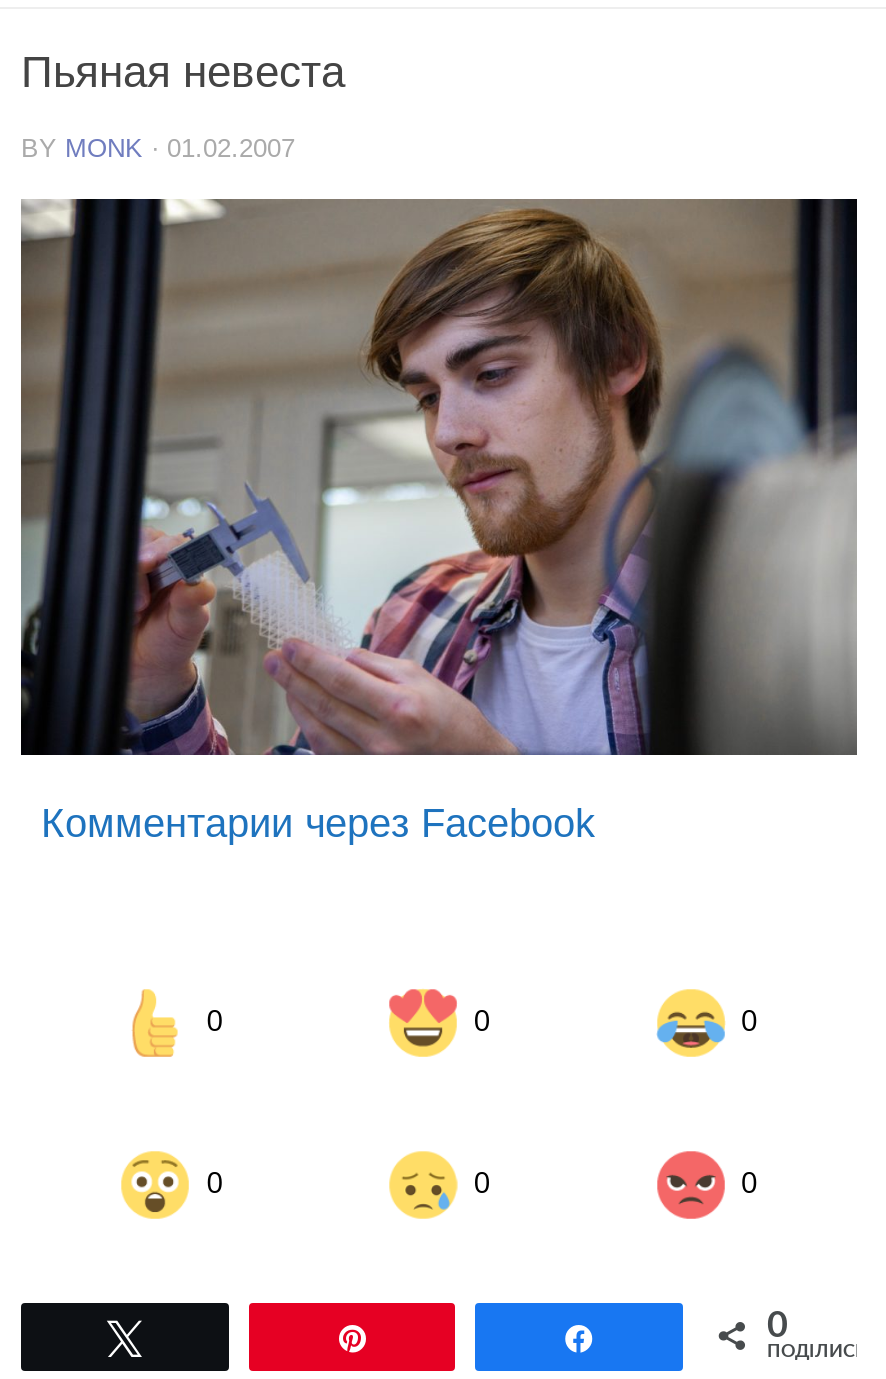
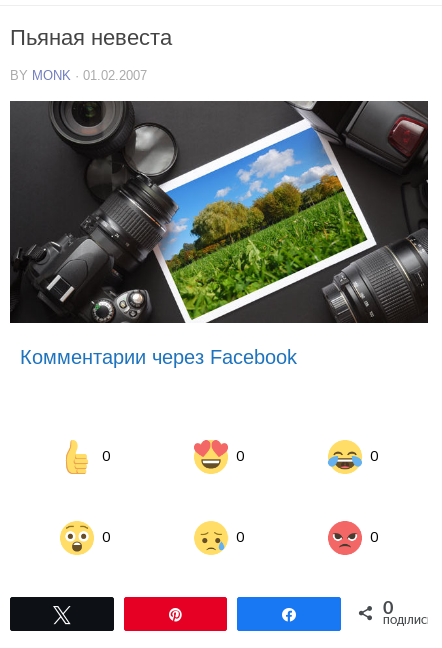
[21,199,857,757] [image] -> [11,100,428,324] [image]

